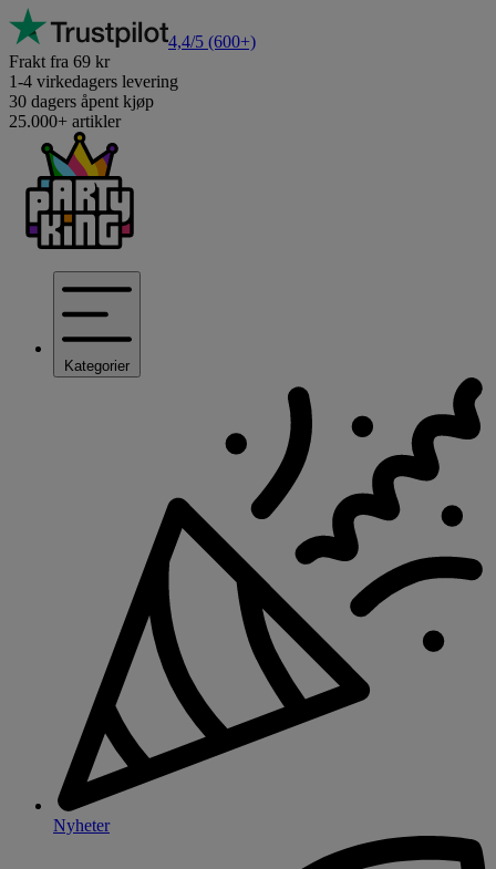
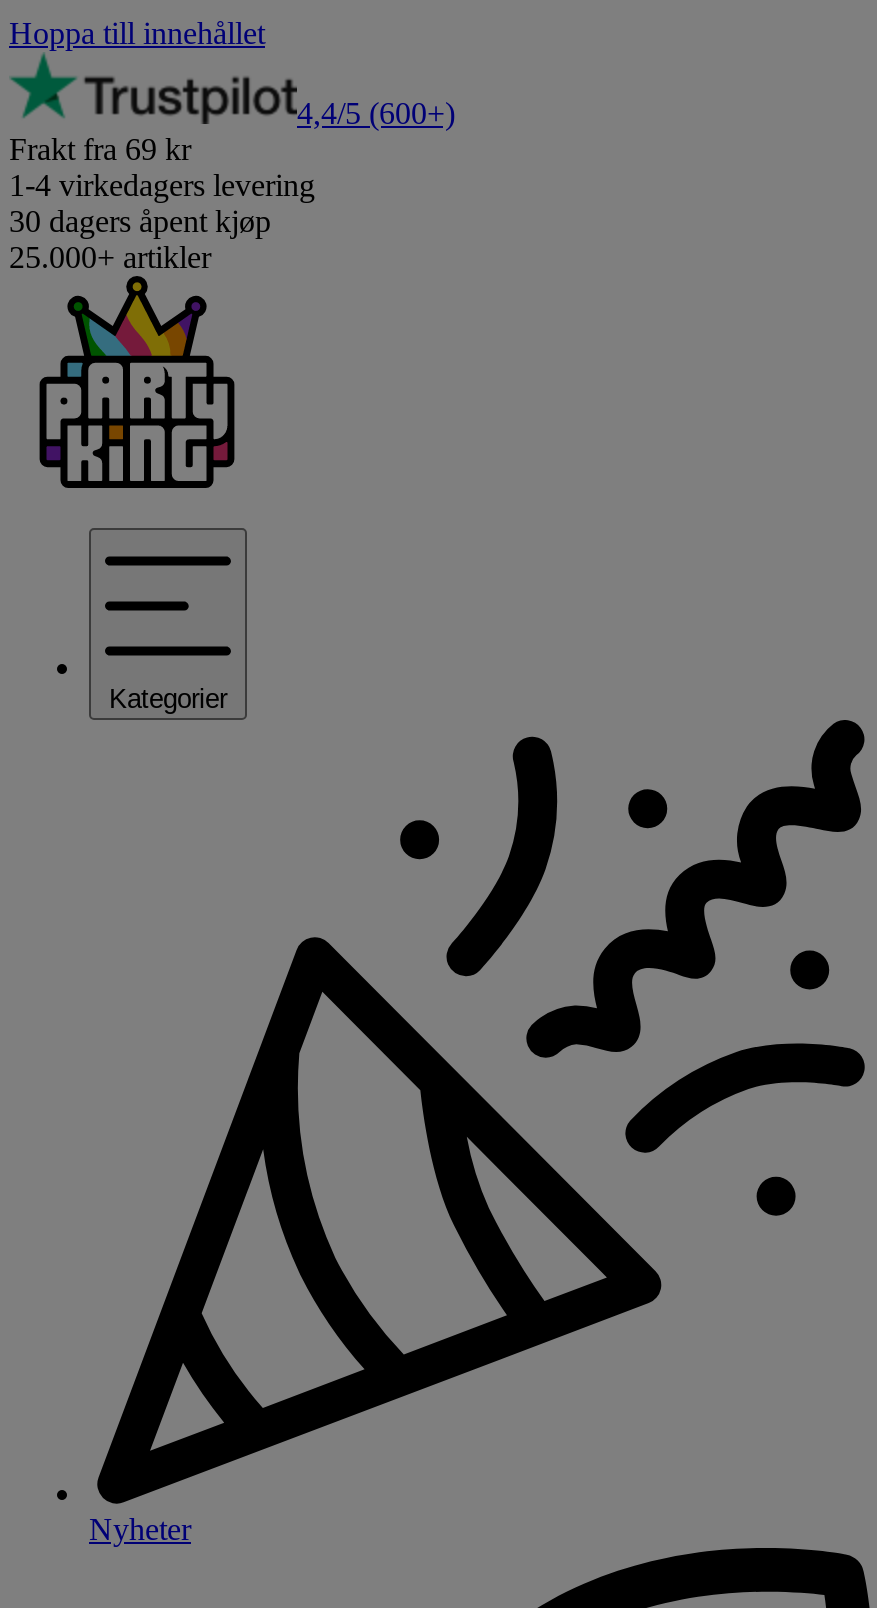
none -> [9,16,265,50] Hoppa till innehållet

